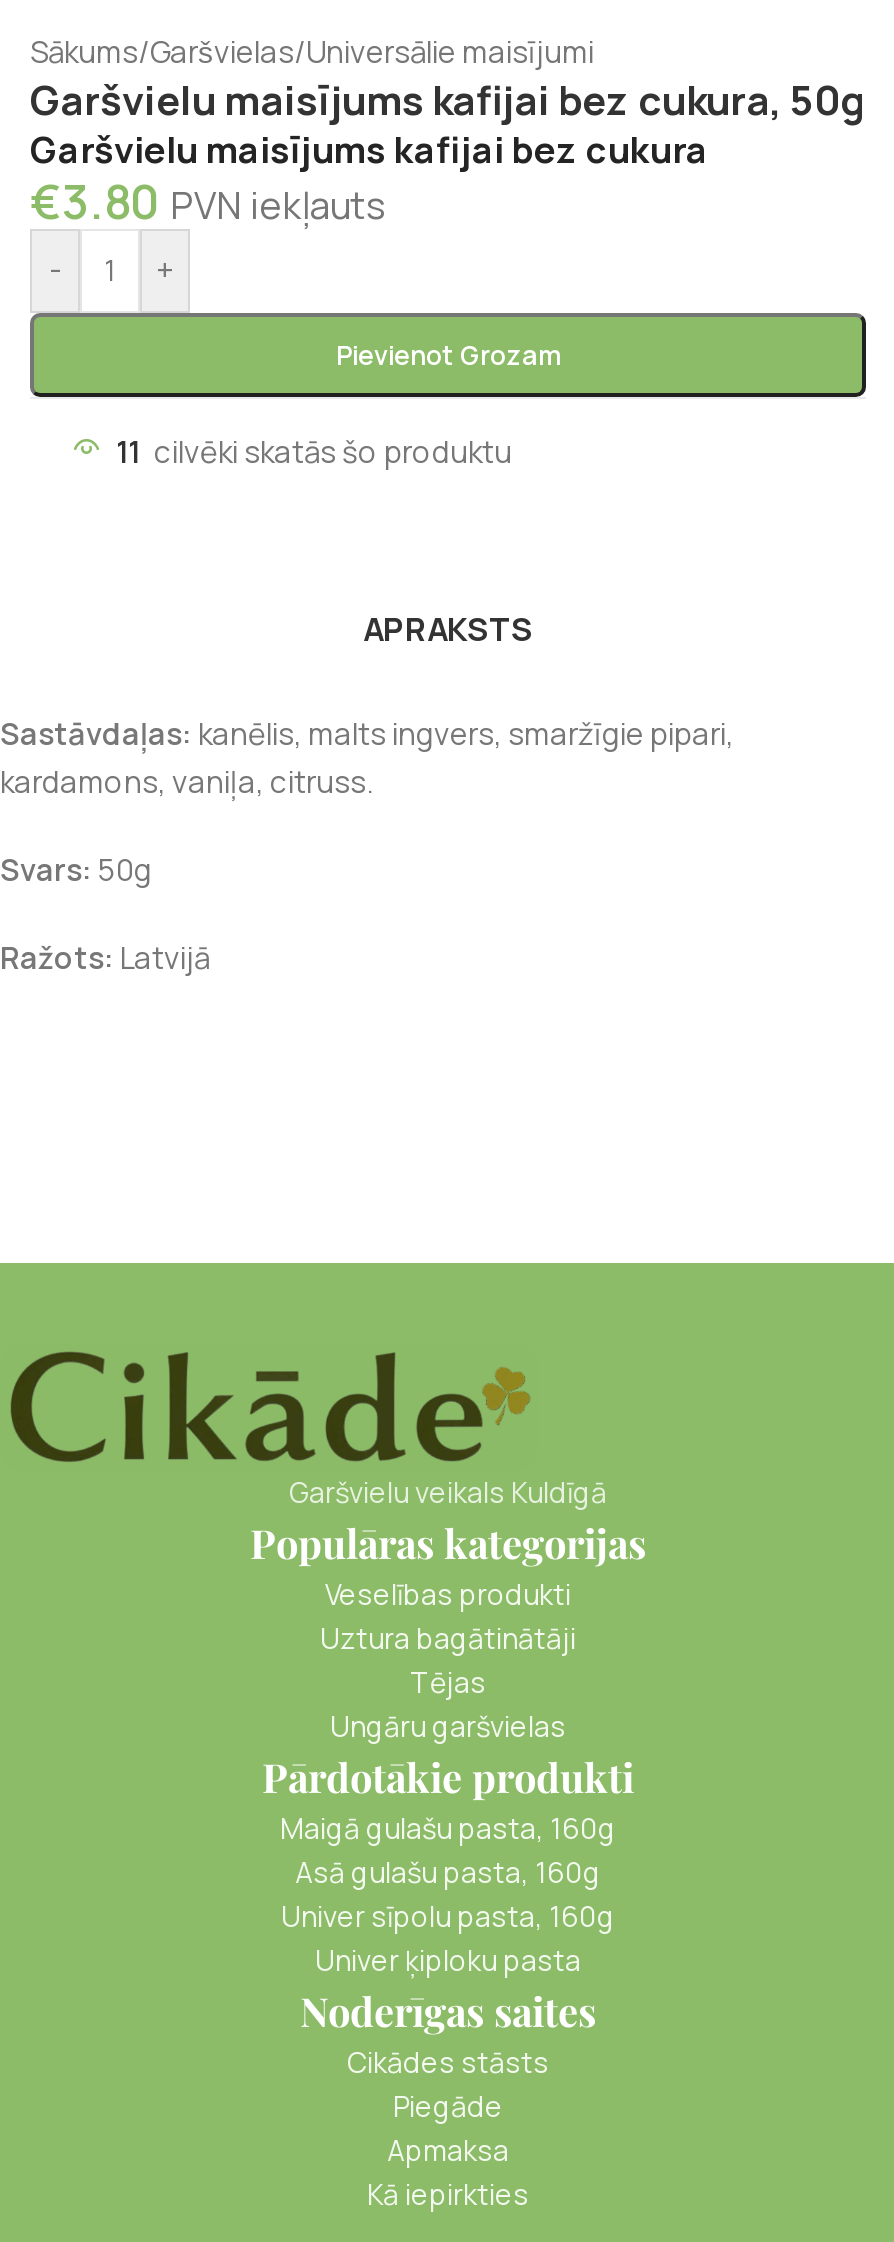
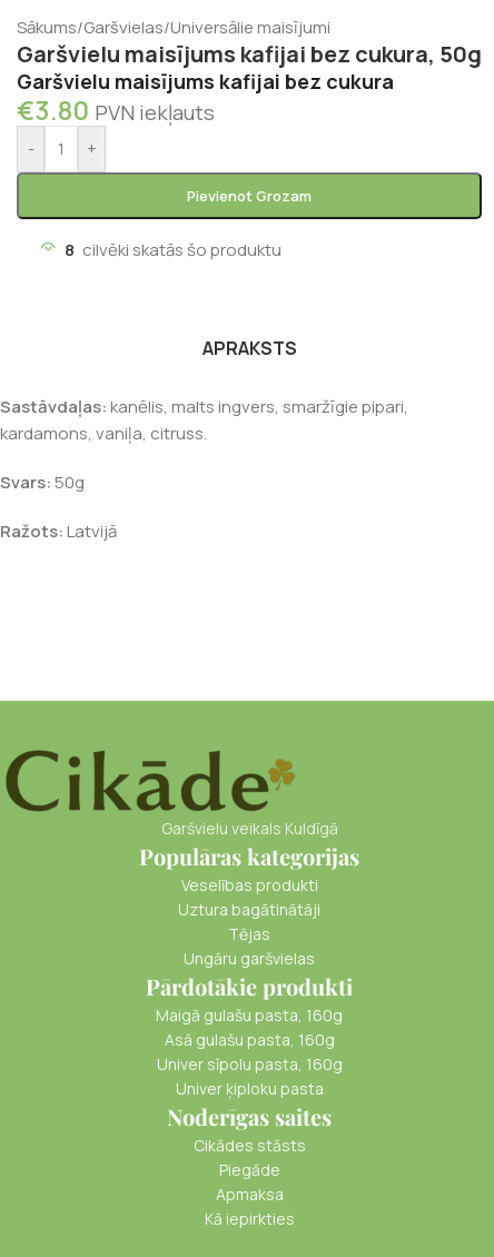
[116,431,512,473] 11 cilvēki skatās šo produktu -> [65,238,281,261] 8 cilvēki skatās šo produktu

